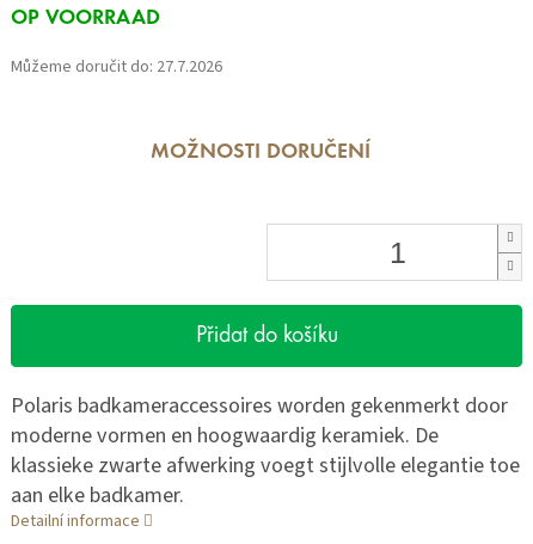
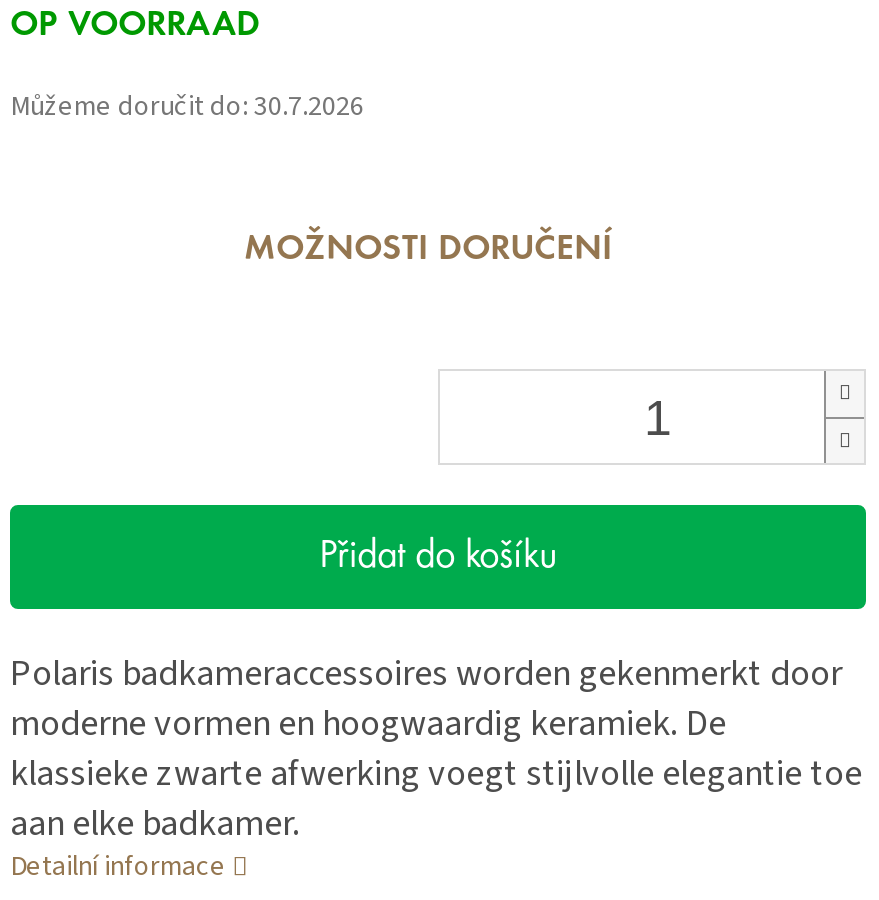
[11,55,222,79] Můžeme doručit do: 27.7.2026 -> [10,88,364,128] Můžeme doručit do: 30.7.2026

